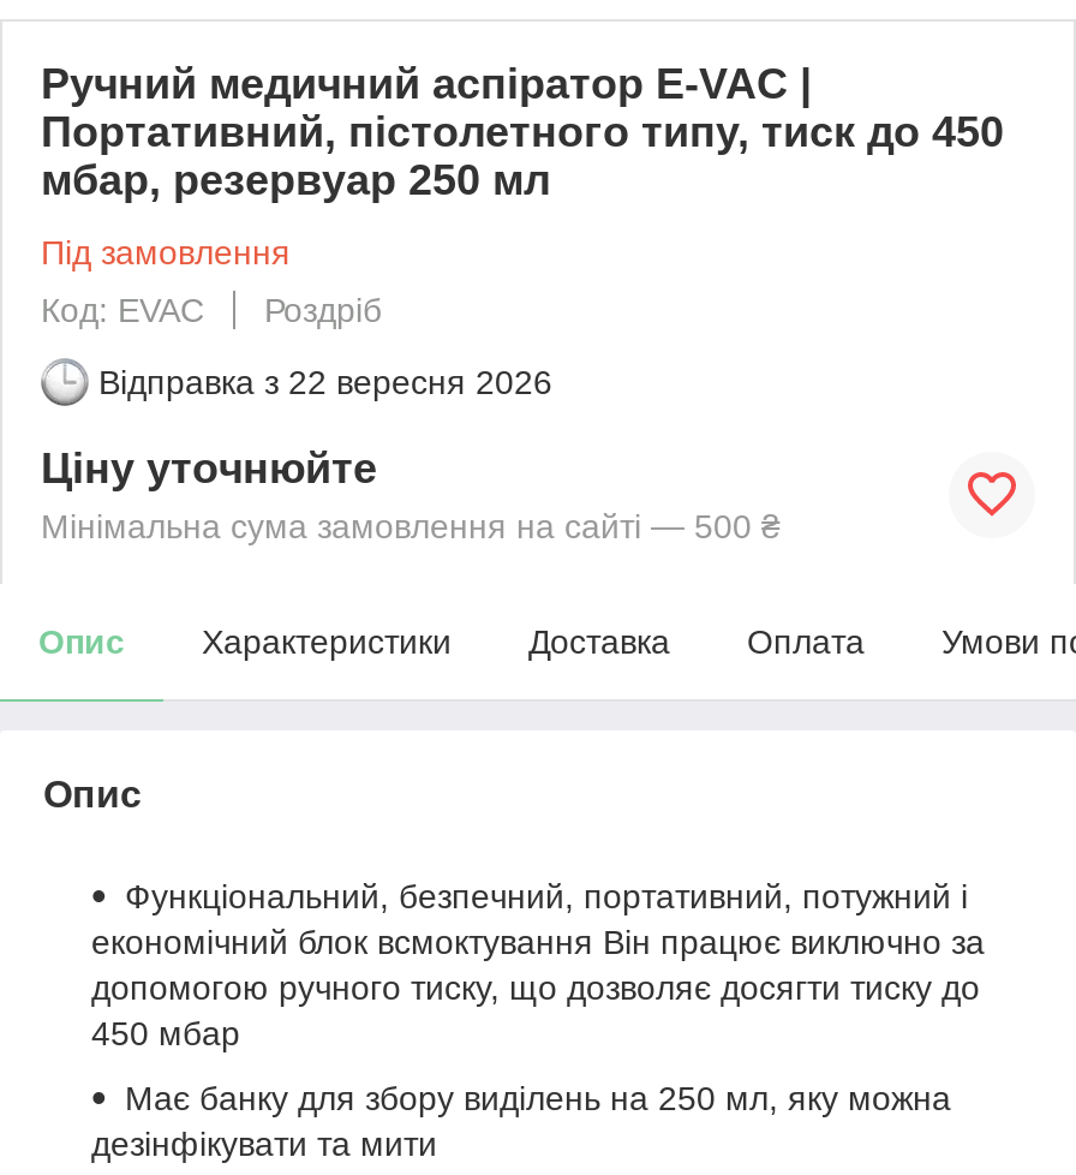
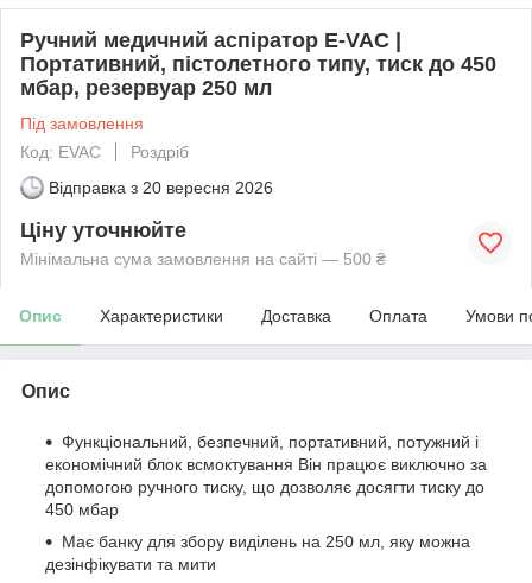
[98,362,552,401] Відправка з 22 вересня 2026 -> [49,178,273,197] Відправка з 20 вересня 2026

